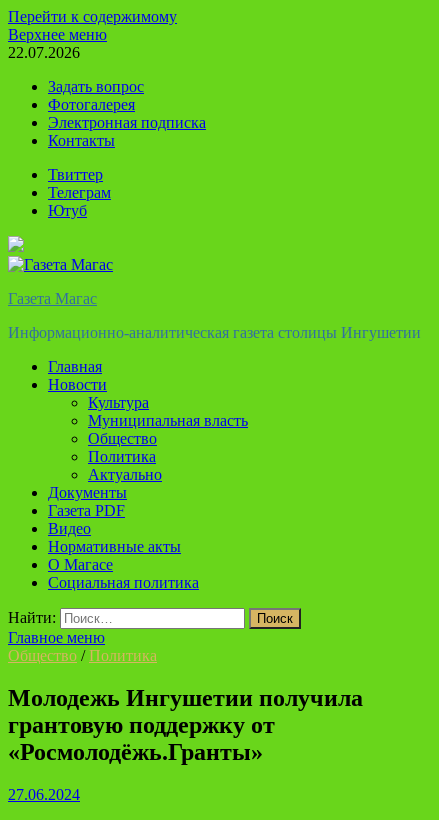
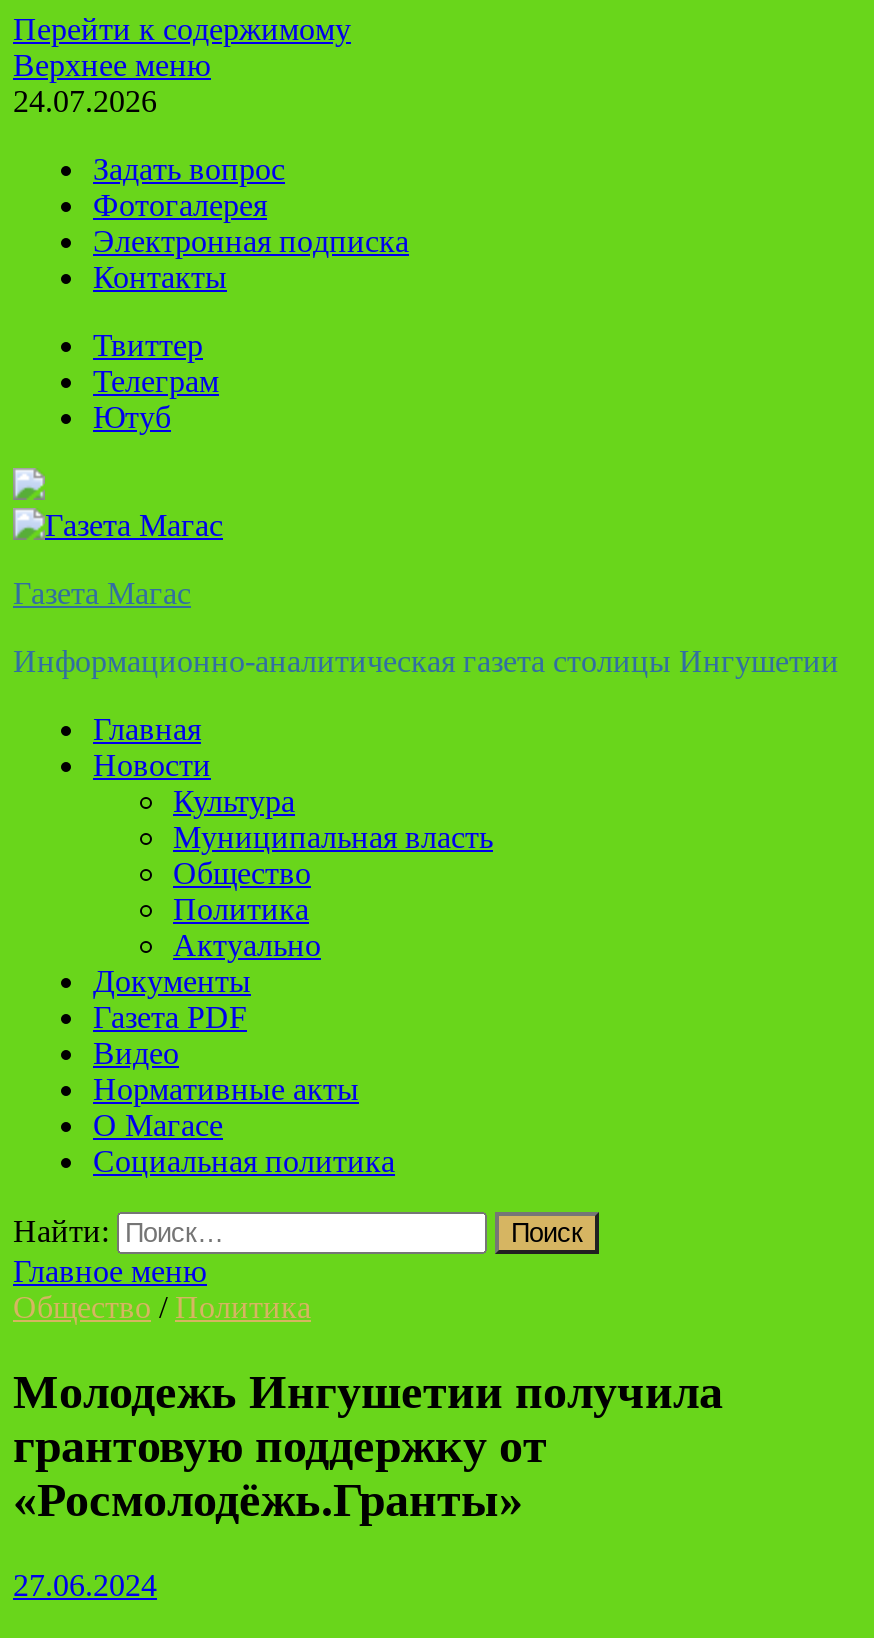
[8,44,80,61] 22.07.2026 -> [13,84,157,118] 24.07.2026

